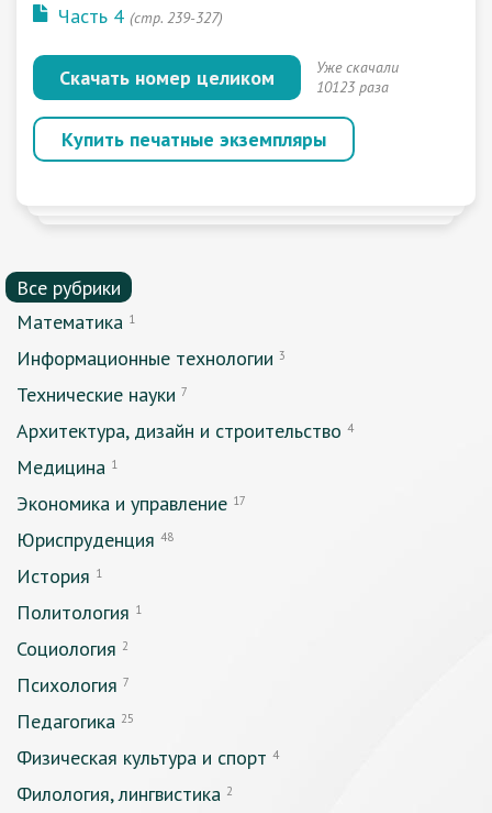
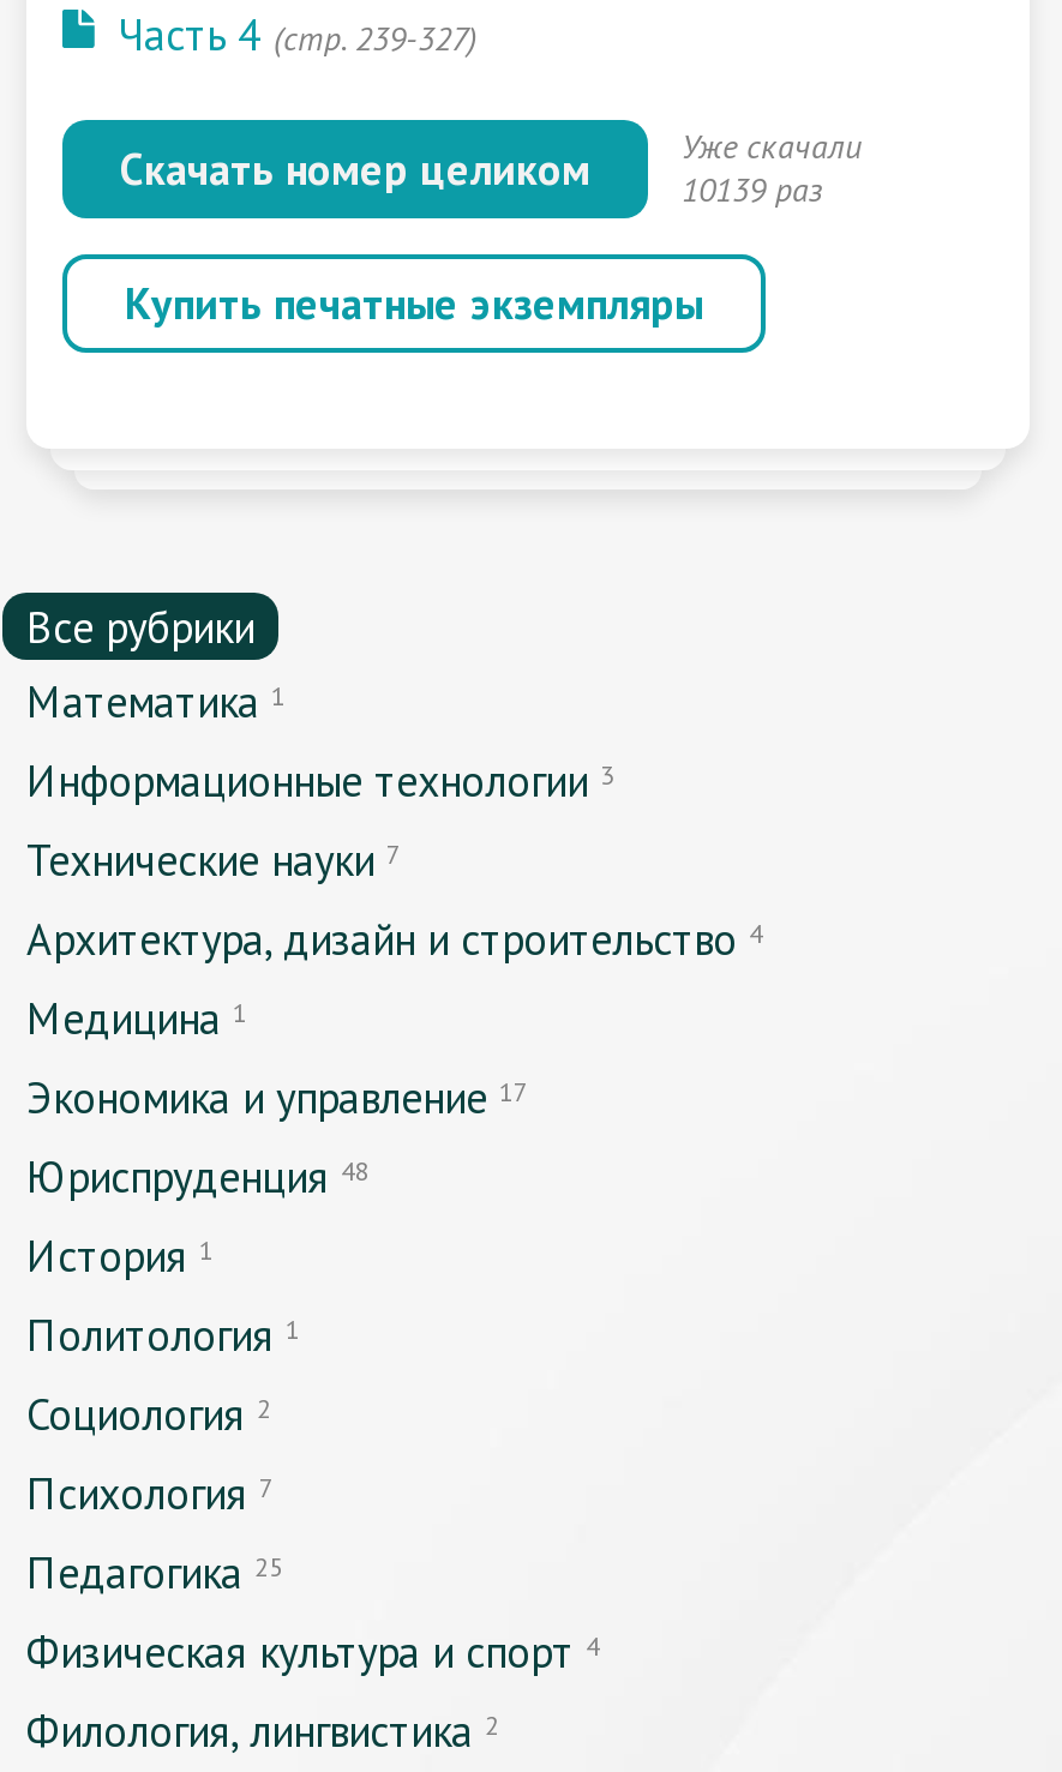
[316,77,389,97] 10123 раза -> [682,168,823,211] 10139 раз

